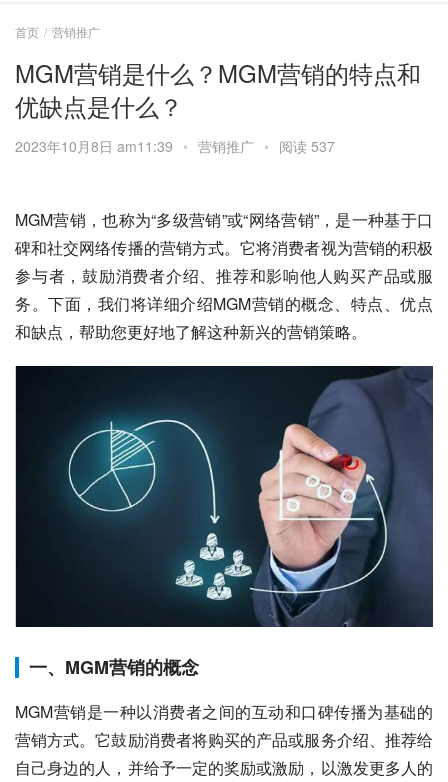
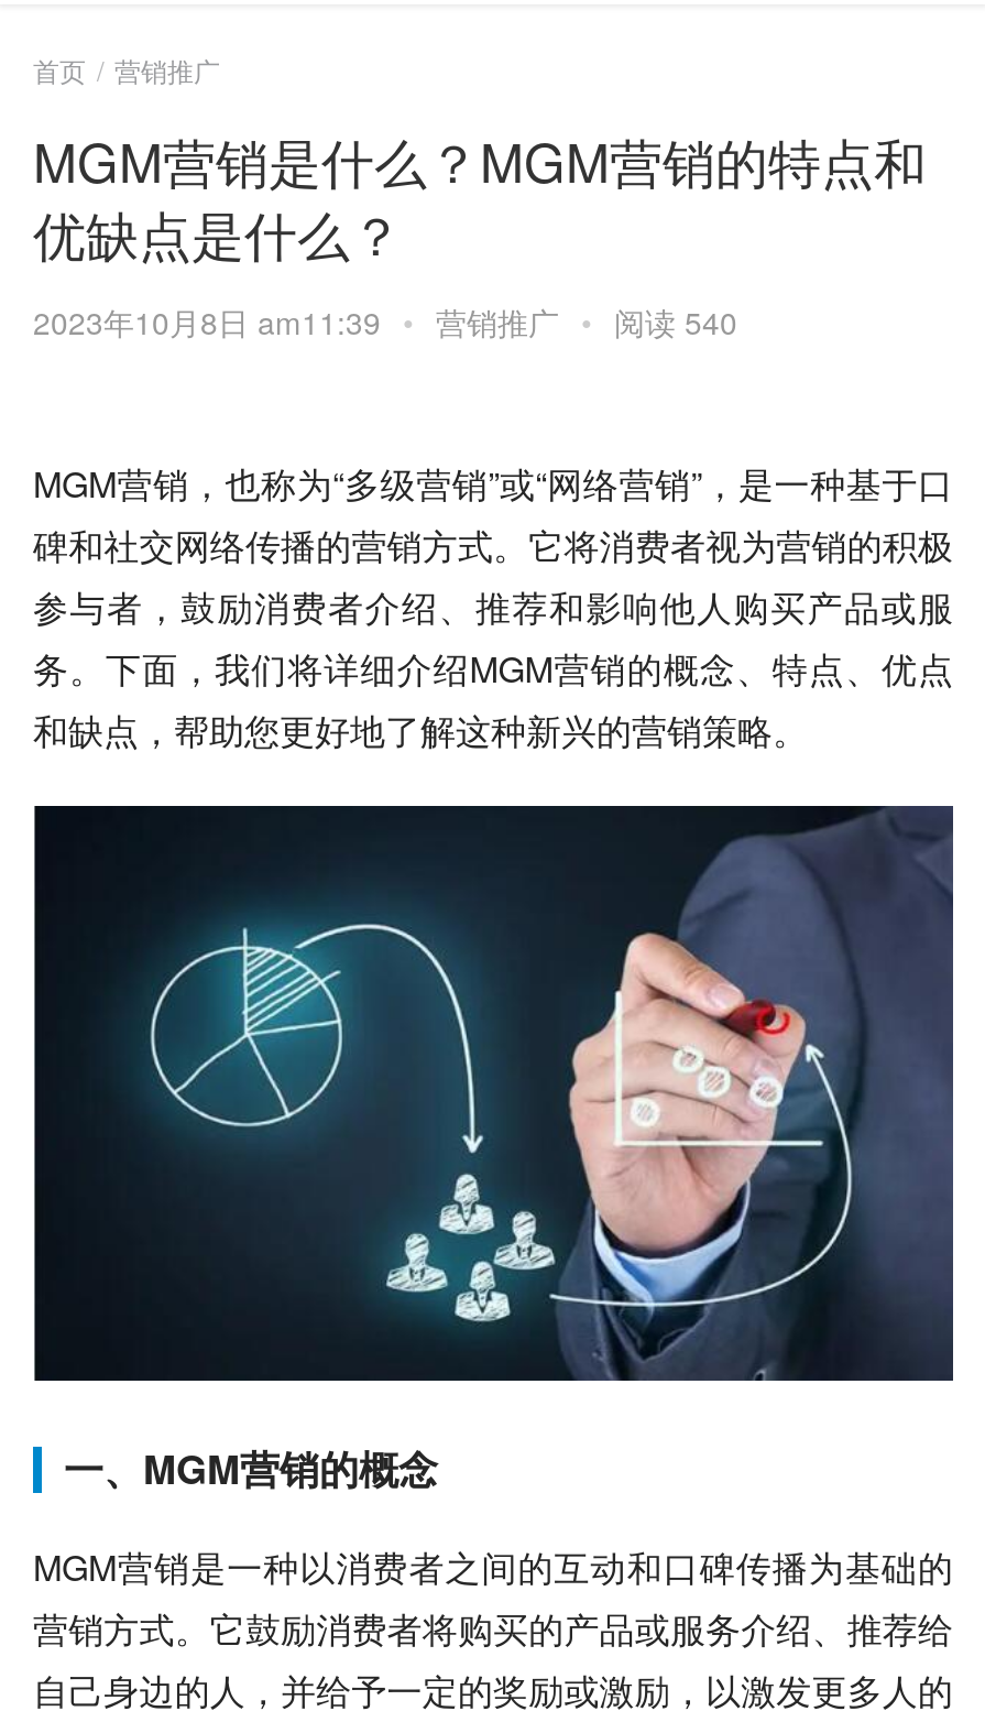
[15,136,335,156] 2023年10月8日 am11:39 • 营销推广 • 阅读 537 -> [33,299,737,344] 2023年10月8日 am11:39 • 营销推广 • 阅读 540

